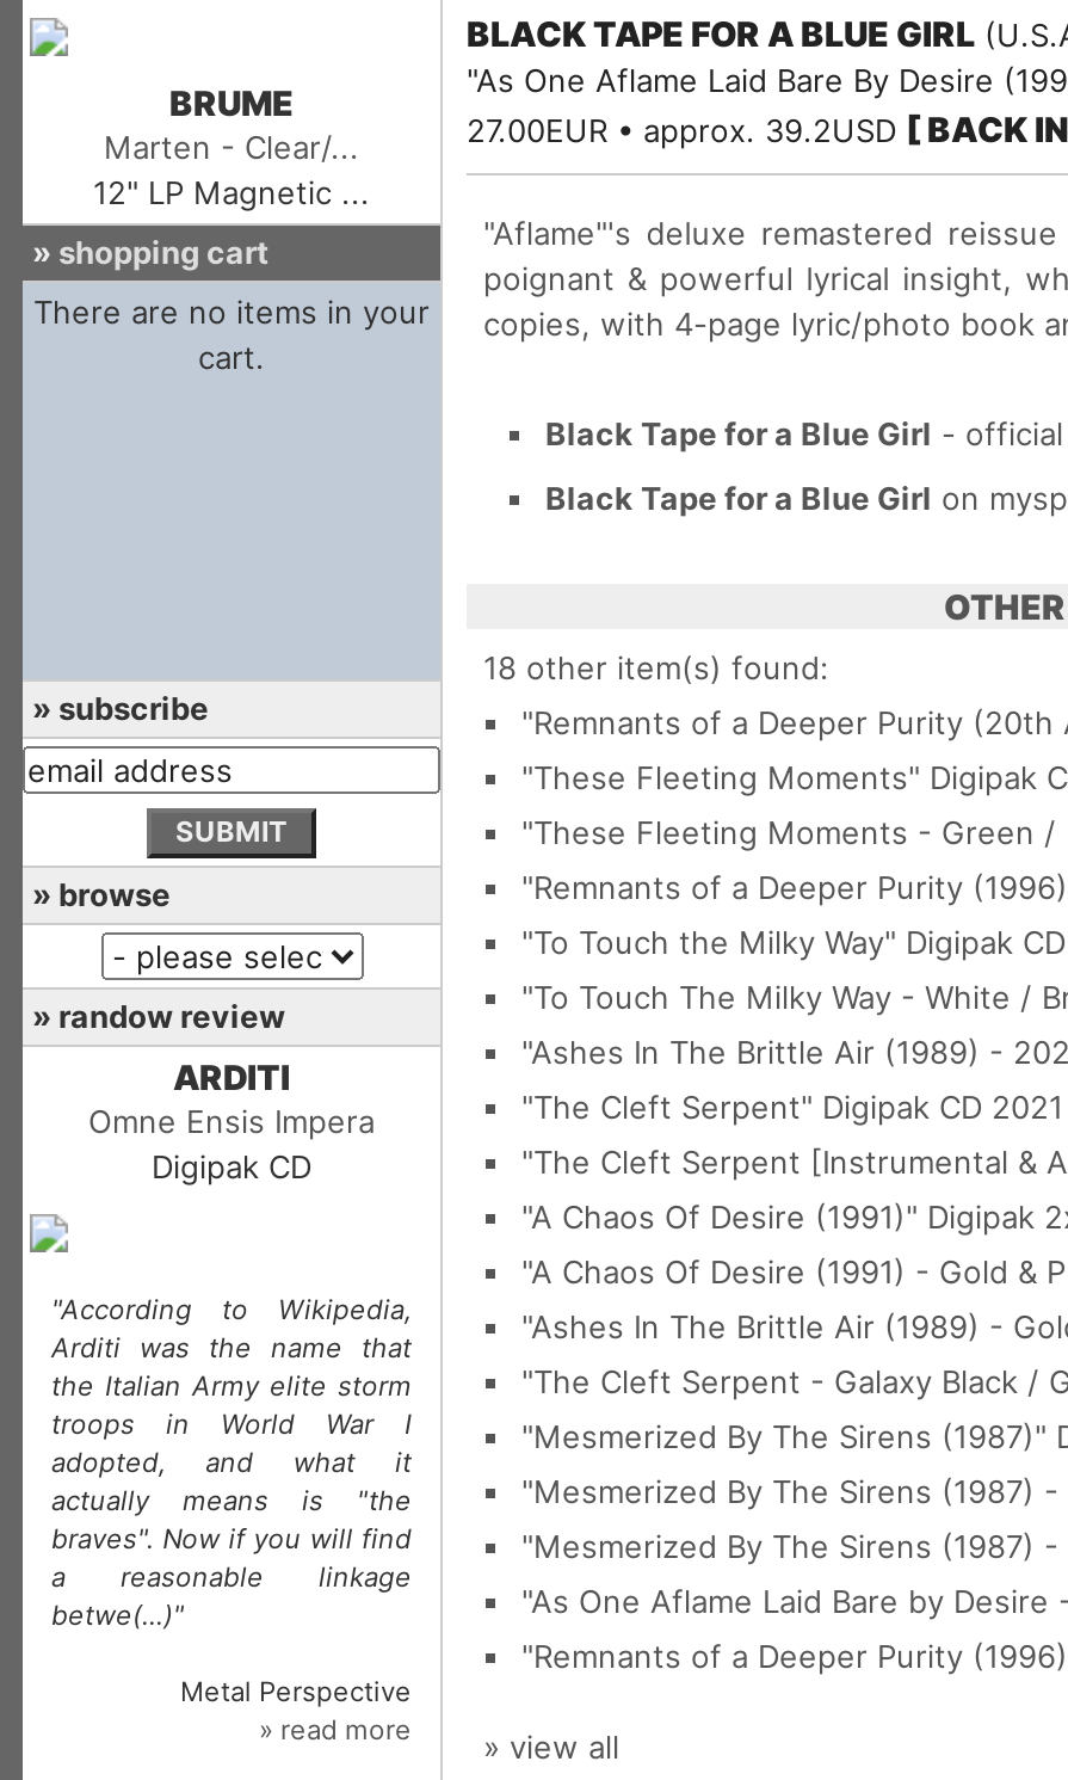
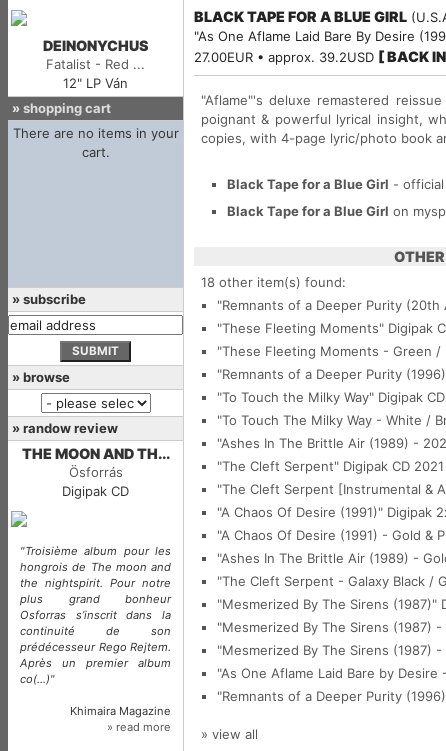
[93,82,370,211] BRUME | Marten - Clear/... | 12" LP Magnetic ... -> [42,37,148,91] DEINONYCHUS | Fatalist - Red ... | 12" LP Ván
[88,1057,375,1140] ARDITI | Omne Ensis Impera -> [21,445,169,480] THE MOON AND TH... | Ösforrás
[51,1293,412,1632] "According to Wikipedia, | Arditi was the name that | the Italian Army elite storm | troops in World War I | adopted, and what it | actually means is "the | braves". Now if you will find | a reasonable linkage | betwe(...)" -> [20,544,171,686] "Troisième album pour les | hongrois de The moon and | the nightspirit. Pour notre | plus grand bonheur | Osforras s’inscrit dans la | continuité de son | prédécesseur Rego Rejtem. | Après un premier album | co(...)"
[180,1675,412,1708] Metal Perspective -> [70,704,171,718] Khimaira Magazine

